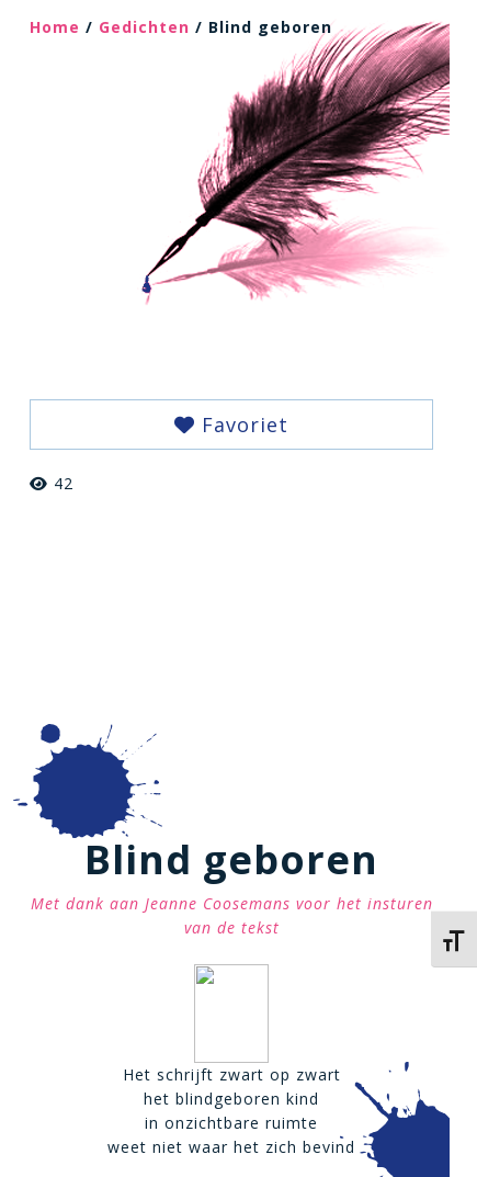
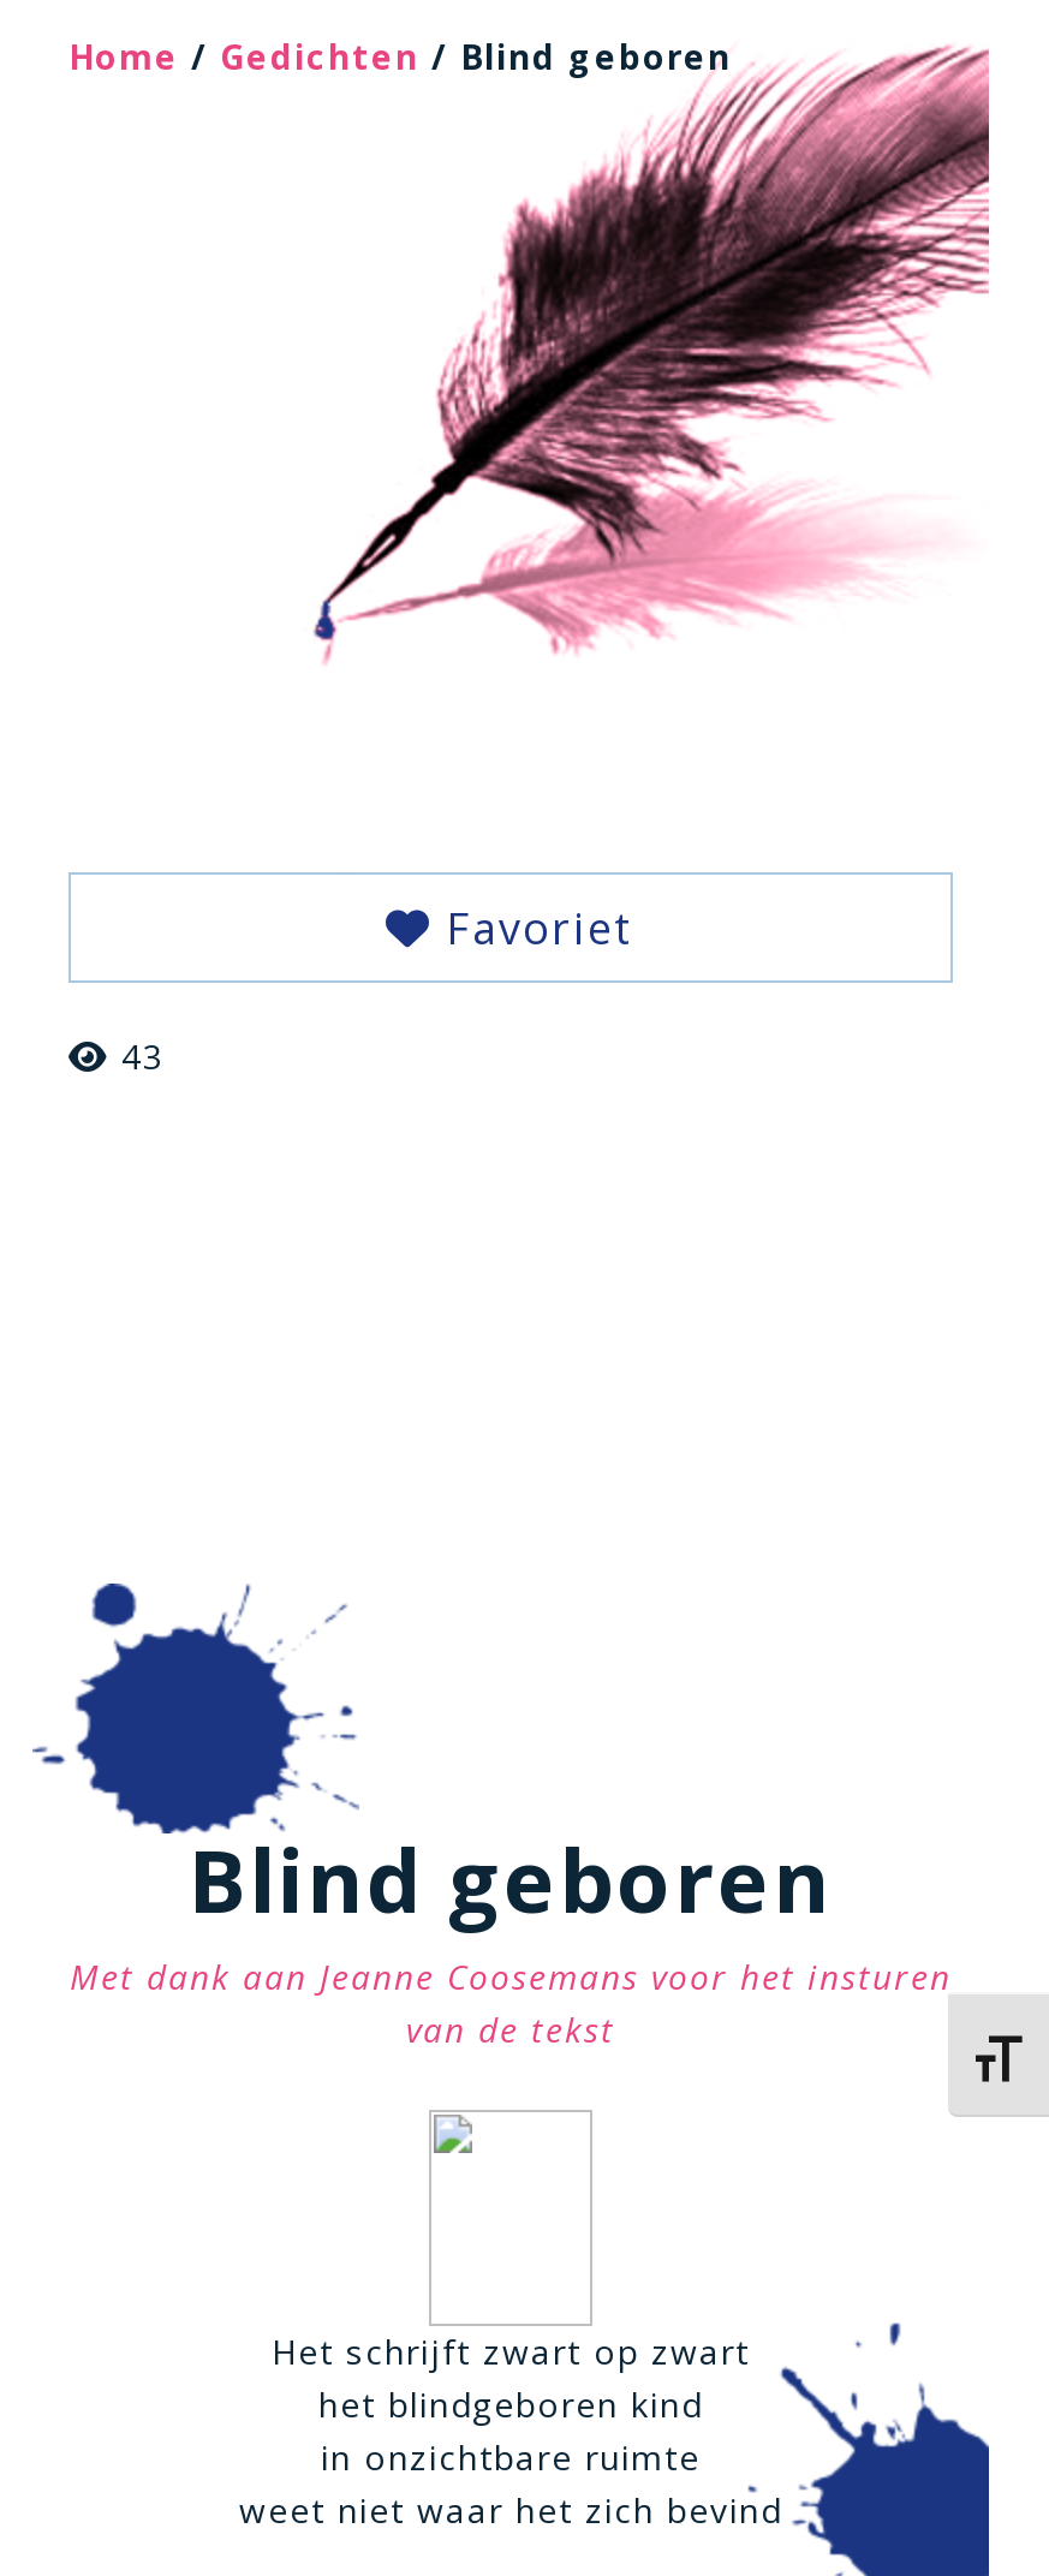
[48,473,73,494] 42 -> [109,1033,165,1079] 43

